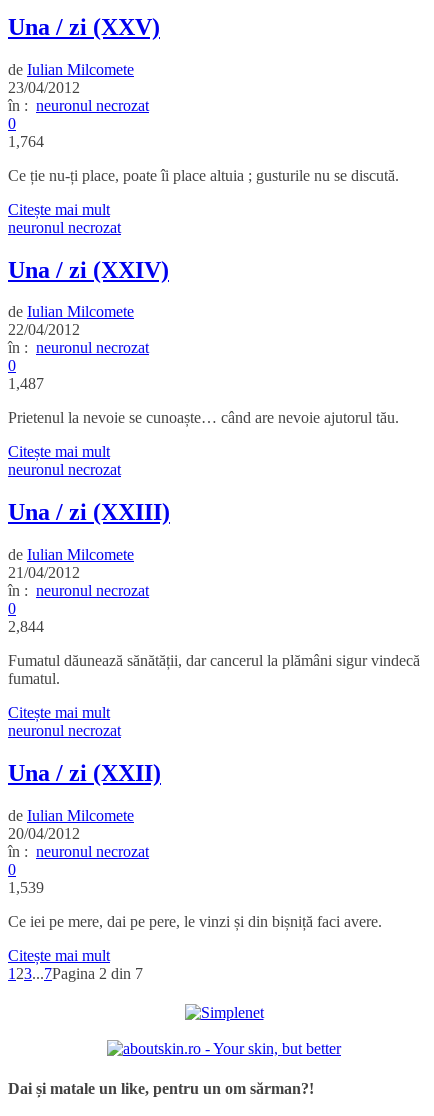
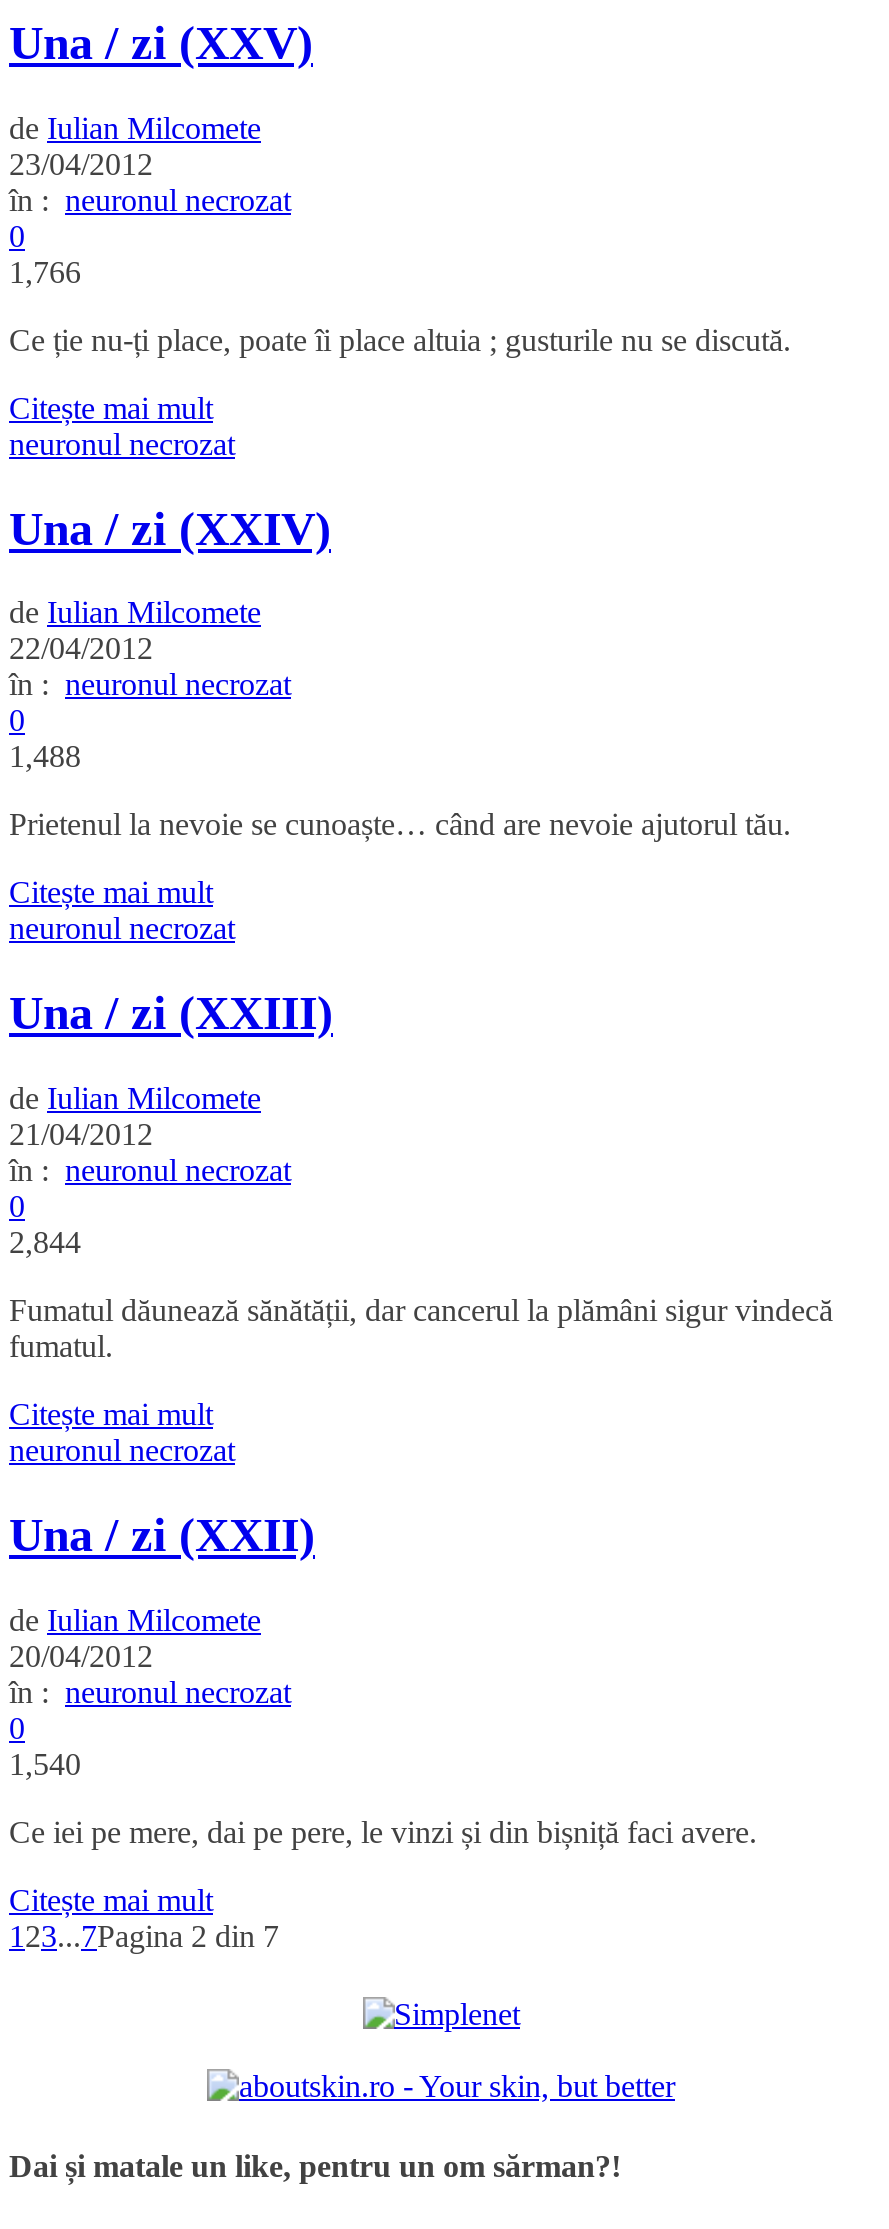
[8,133,44,150] 1,764 -> [9,254,81,288] 1,766
[8,375,44,392] 1,487 -> [9,740,81,774] 1,488
[8,879,44,896] 1,539 -> [9,1747,81,1781] 1,540

